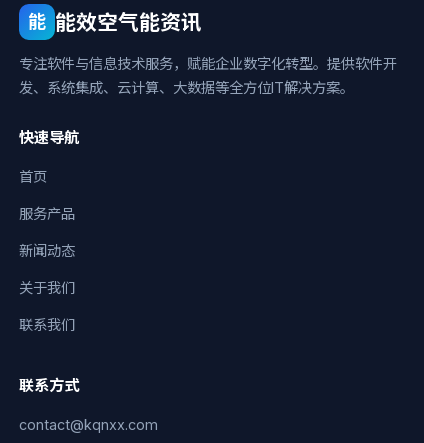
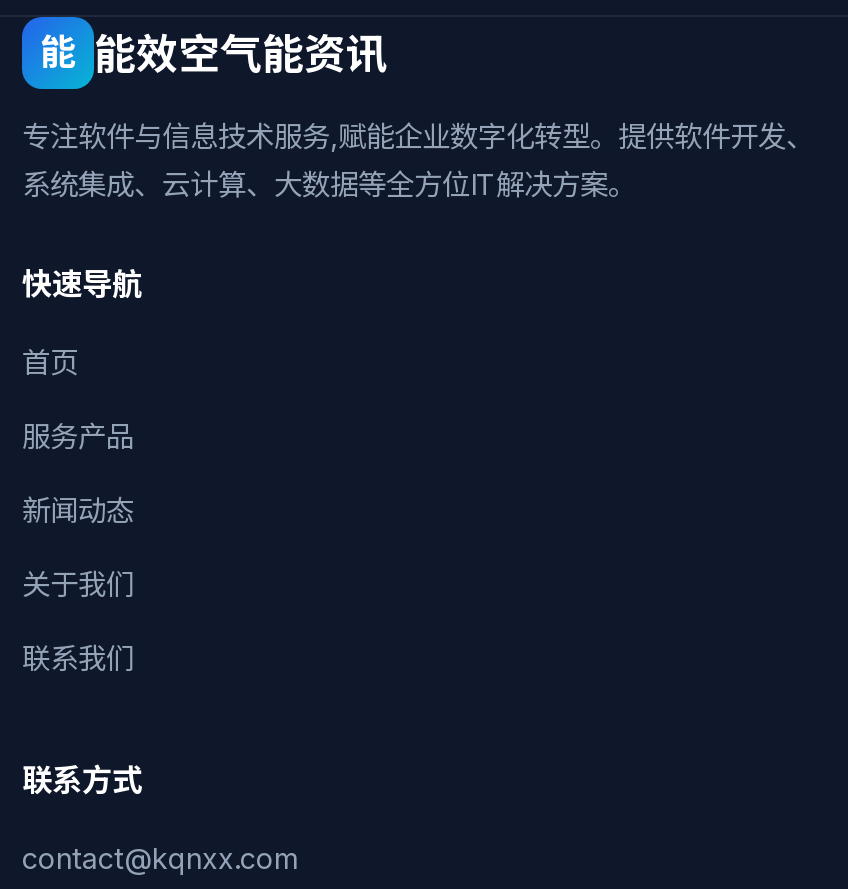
[19,55,397,96] 专注软件与信息技术服务，赋能企业数字化转型。提供软件开 | 发、系统集成、云计算、大数据等全方位IT解决方案。 -> [22,119,814,201] 专注软件与信息技术服务,赋能企业数字化转型。提供软件开发、 | 系统集成、云计算、大数据等全方位IT解决方案。

